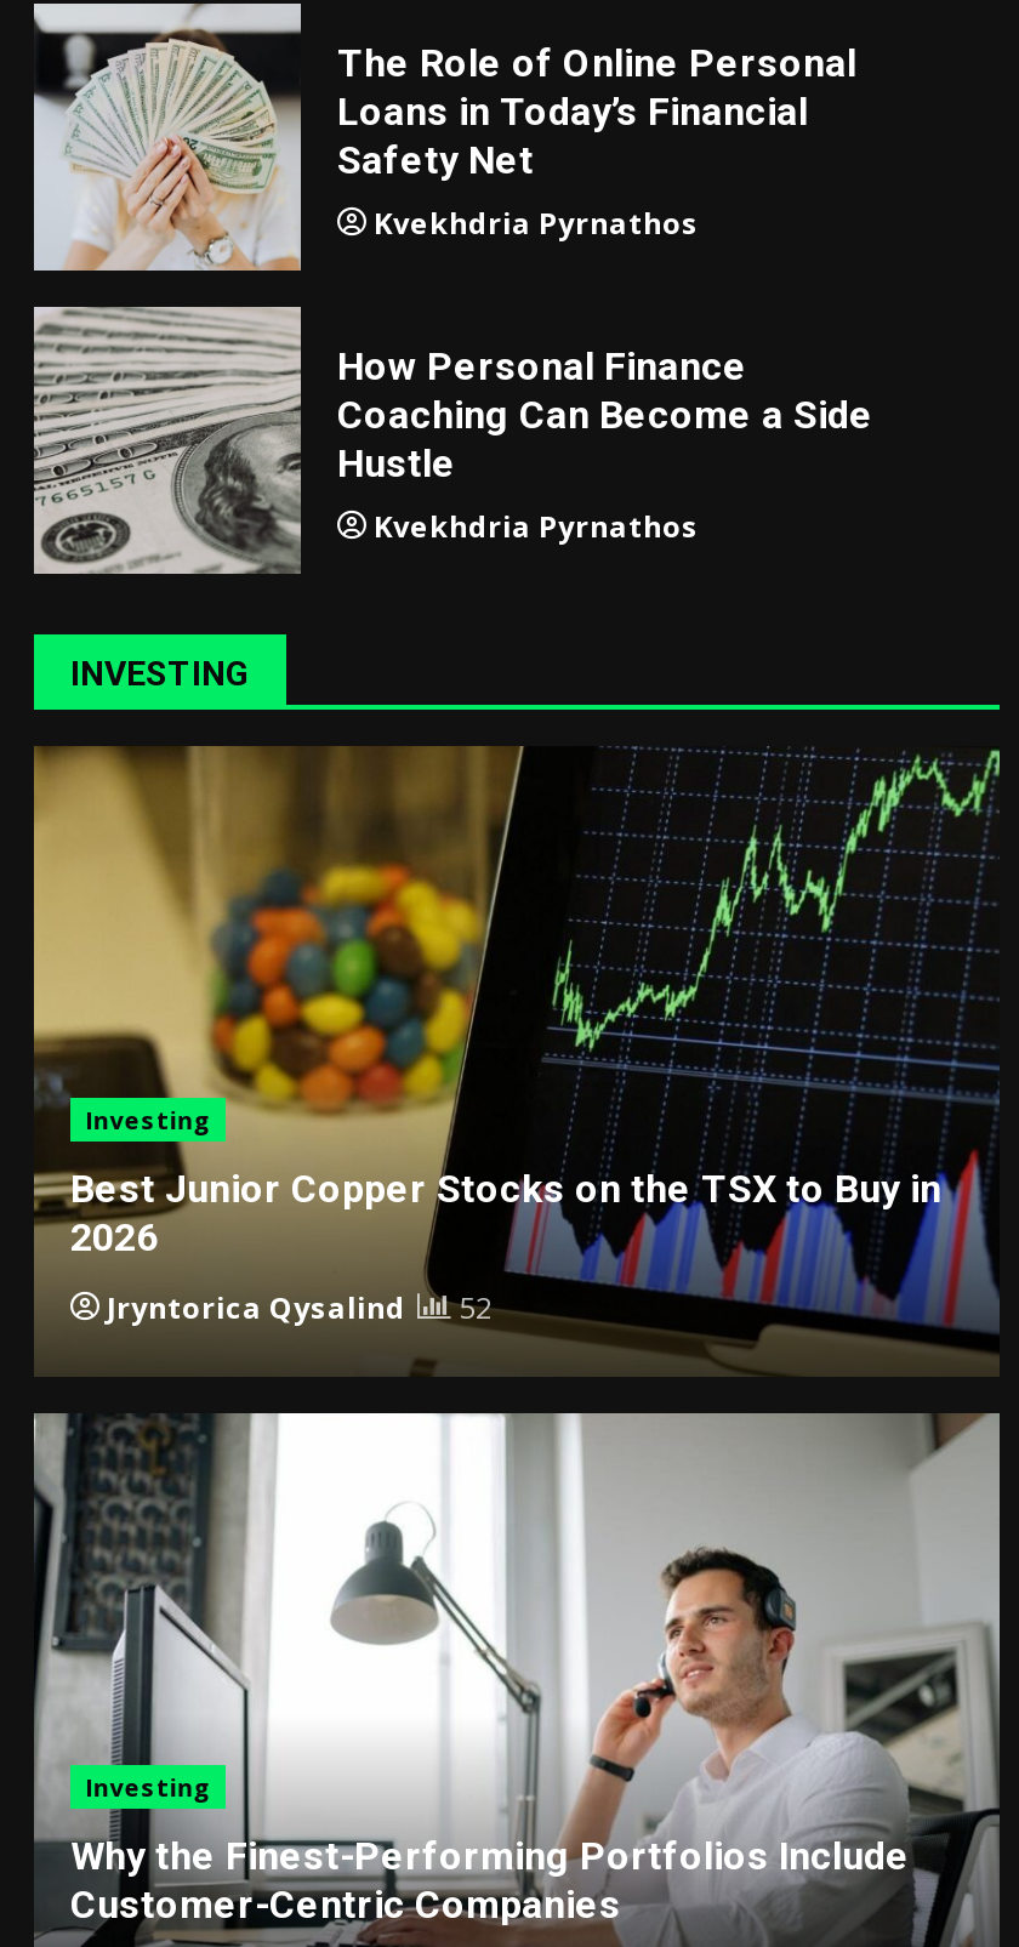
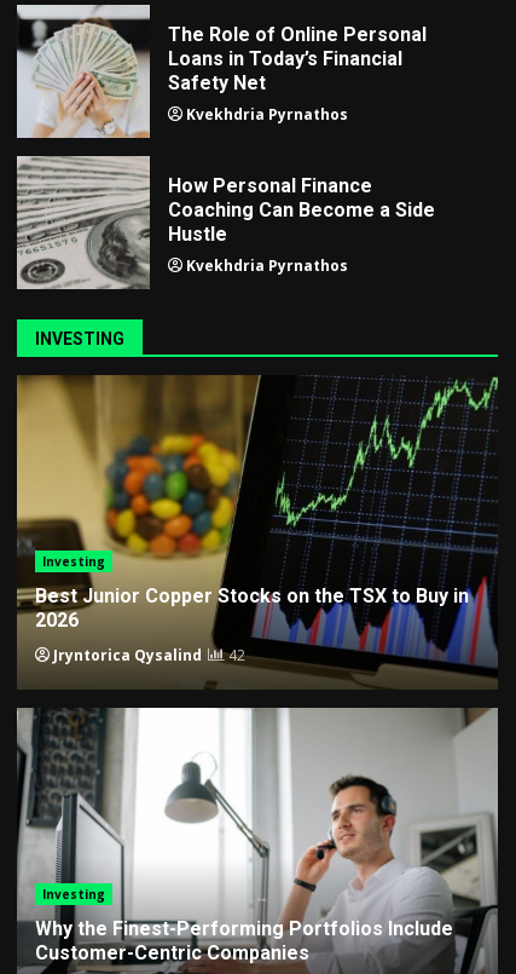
[107,1288,493,1329] Jryntorica Qysalind 52 -> [53,645,245,666] Jryntorica Qysalind 42

